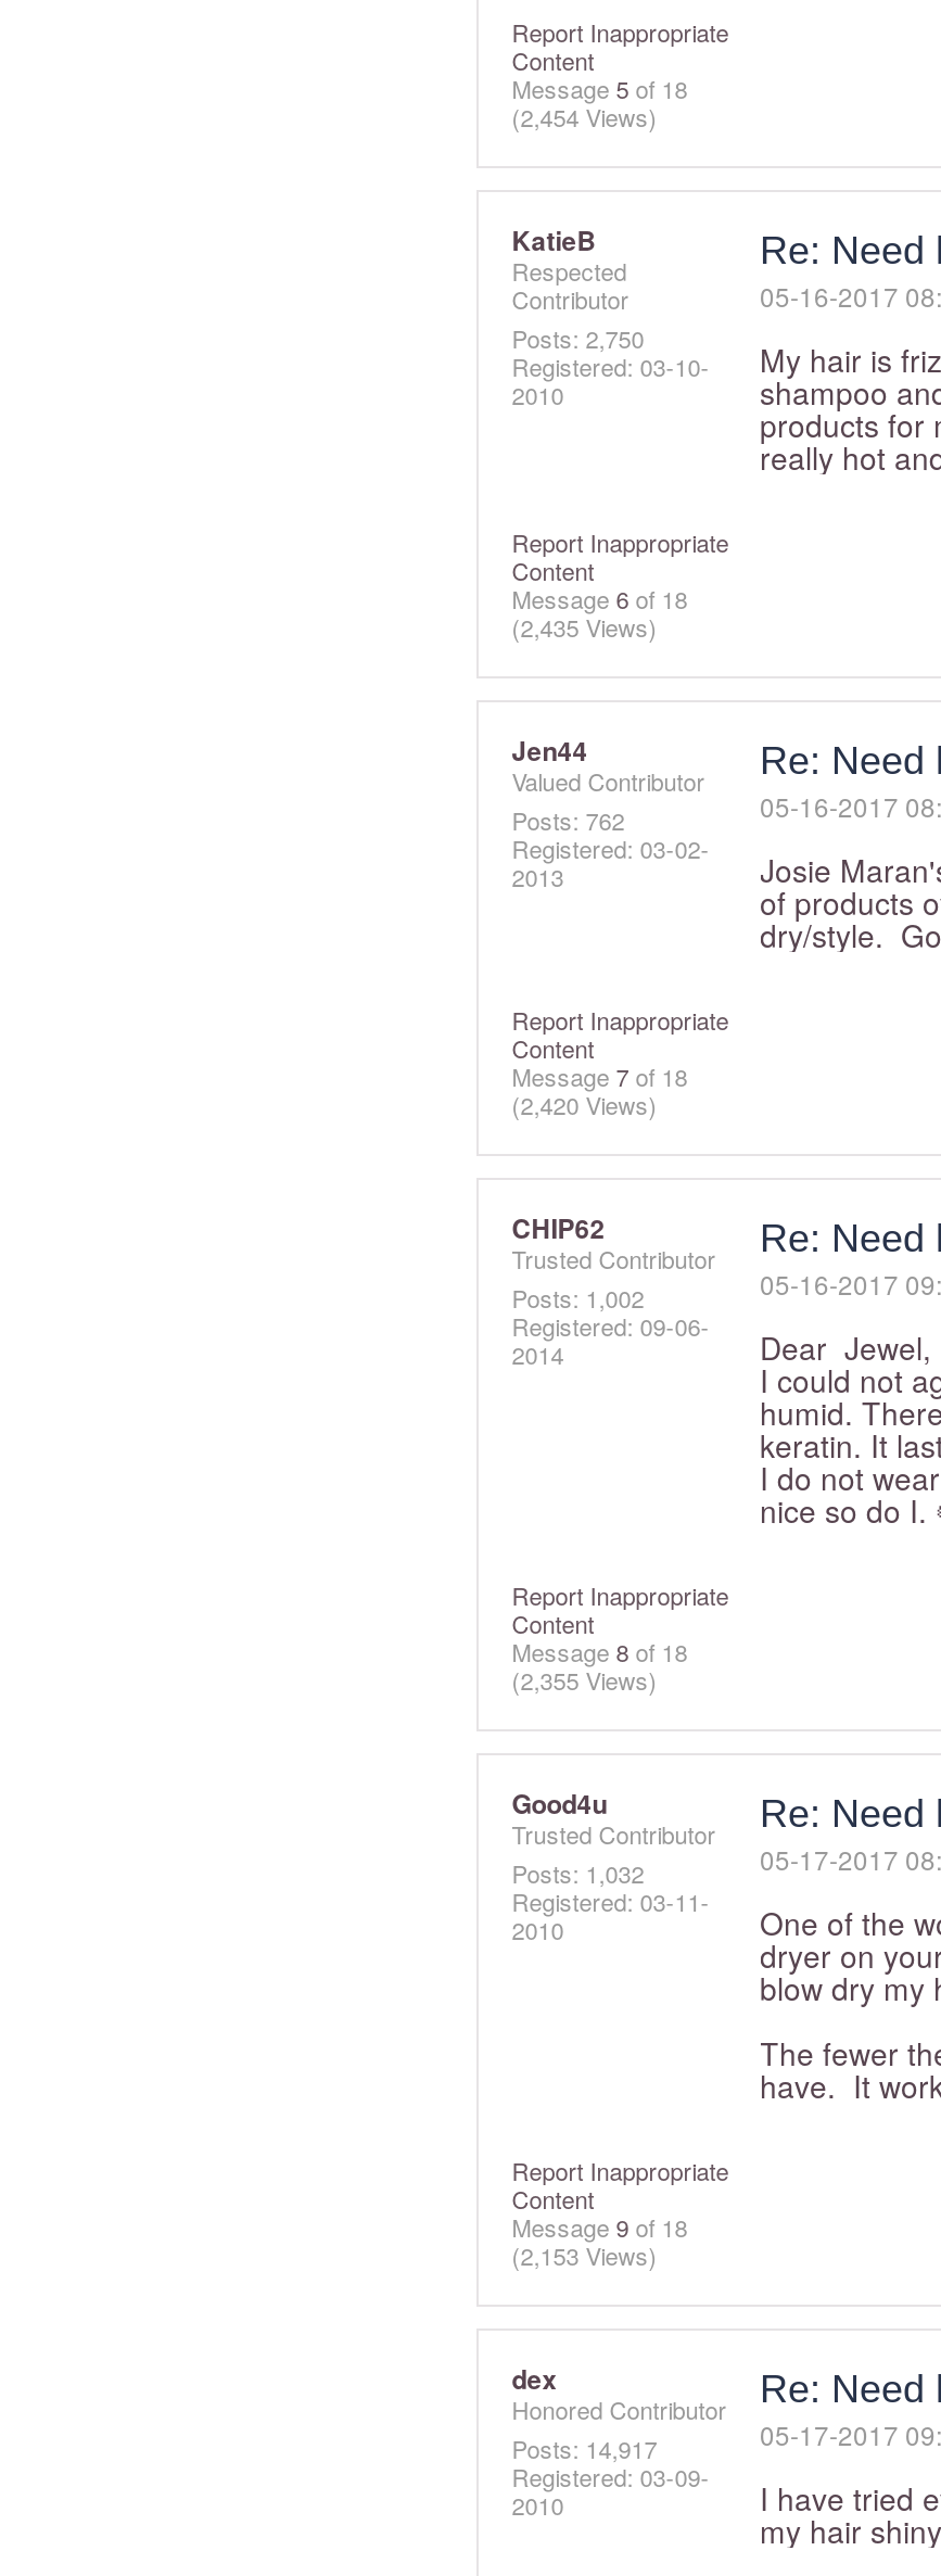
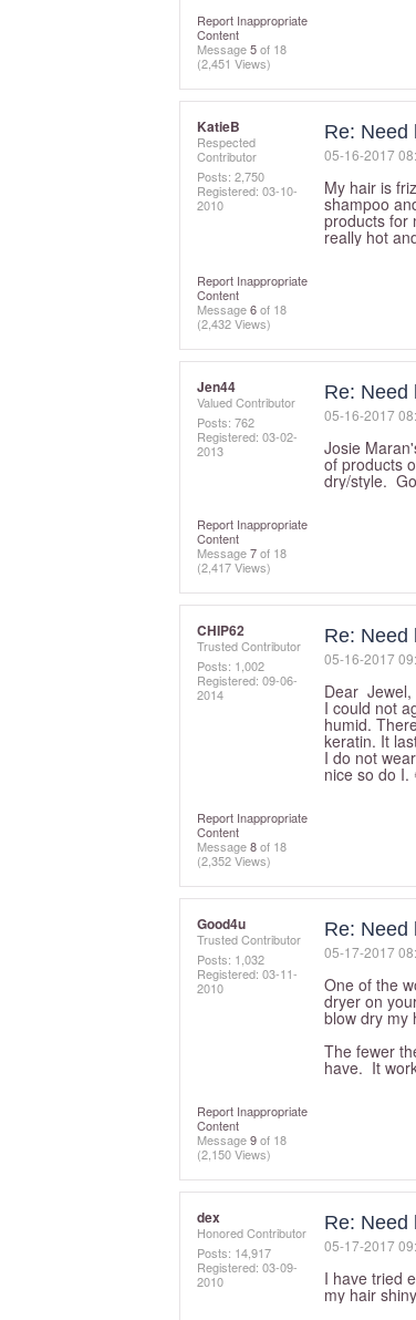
[512,99,657,134] (2,454 Views) -> [197,54,271,72] (2,451 Views)
[512,609,657,644] (2,435 Views) -> [197,314,271,332] (2,432 Views)
[512,1087,657,1121] (2,420 Views) -> [197,558,271,576] (2,417 Views)
[512,1662,657,1697] (2,355 Views) -> [197,852,271,869] (2,352 Views)
[512,2237,657,2272] (2,153 Views) -> [197,1145,271,1163] (2,150 Views)

